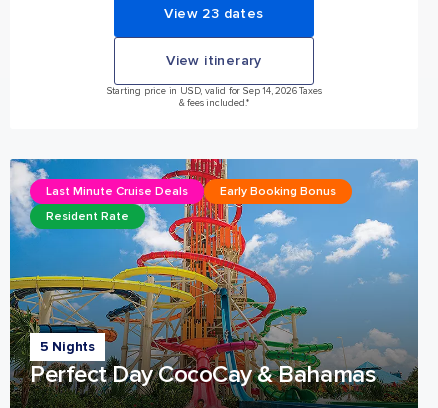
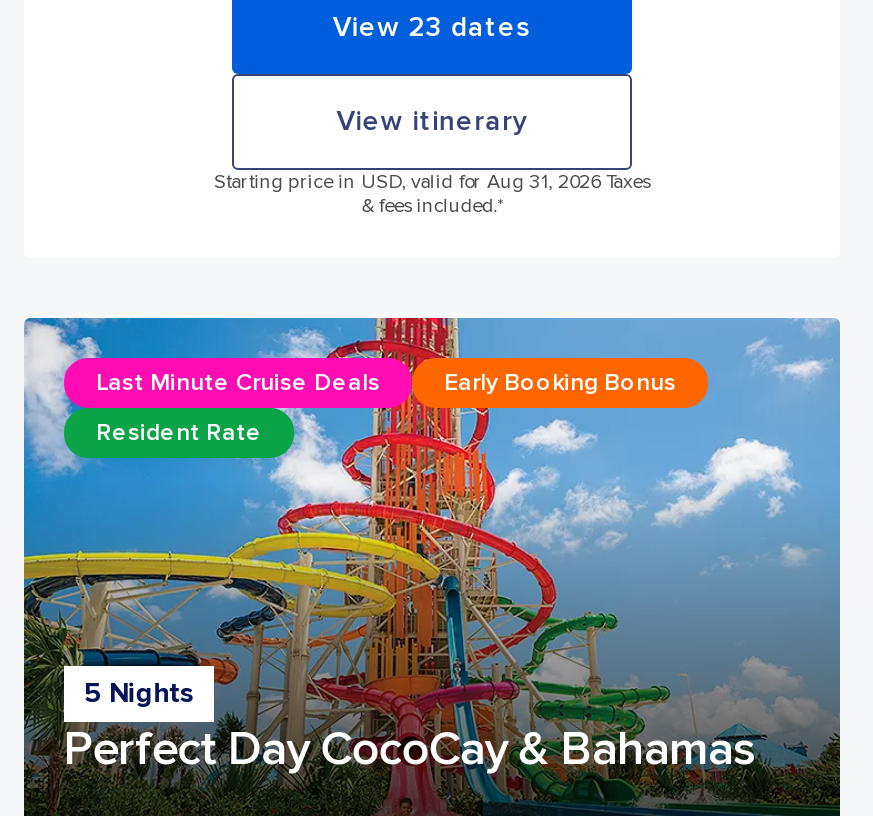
[107,85,321,97] Starting price in USD, valid for Sep 14, 2026 Taxes -> [214,169,650,193] Starting price in USD, valid for Aug 31, 2026 Taxes

